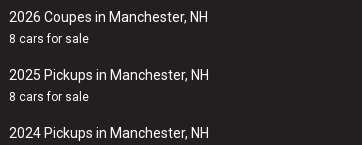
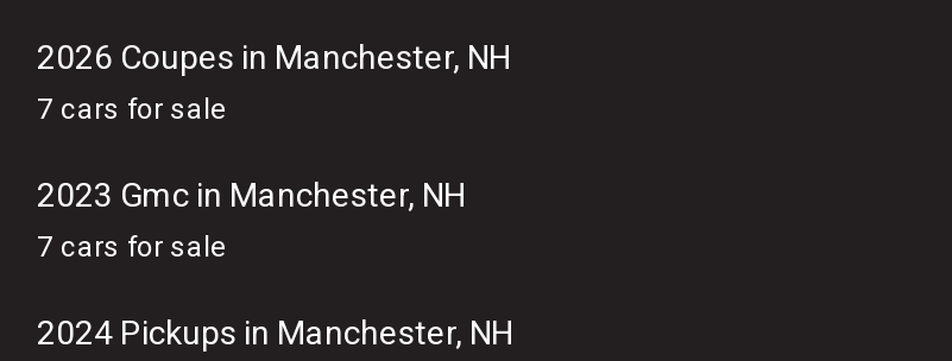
[9,32,89,46] 8 cars for sale -> [37,93,227,126] 7 cars for sale
[9,67,209,83] 2025 Pickups in Manchester, NH -> [37,176,465,214] 2023 Gmc in Manchester, NH
[9,90,89,104] 8 cars for sale -> [37,230,227,264] 7 cars for sale

